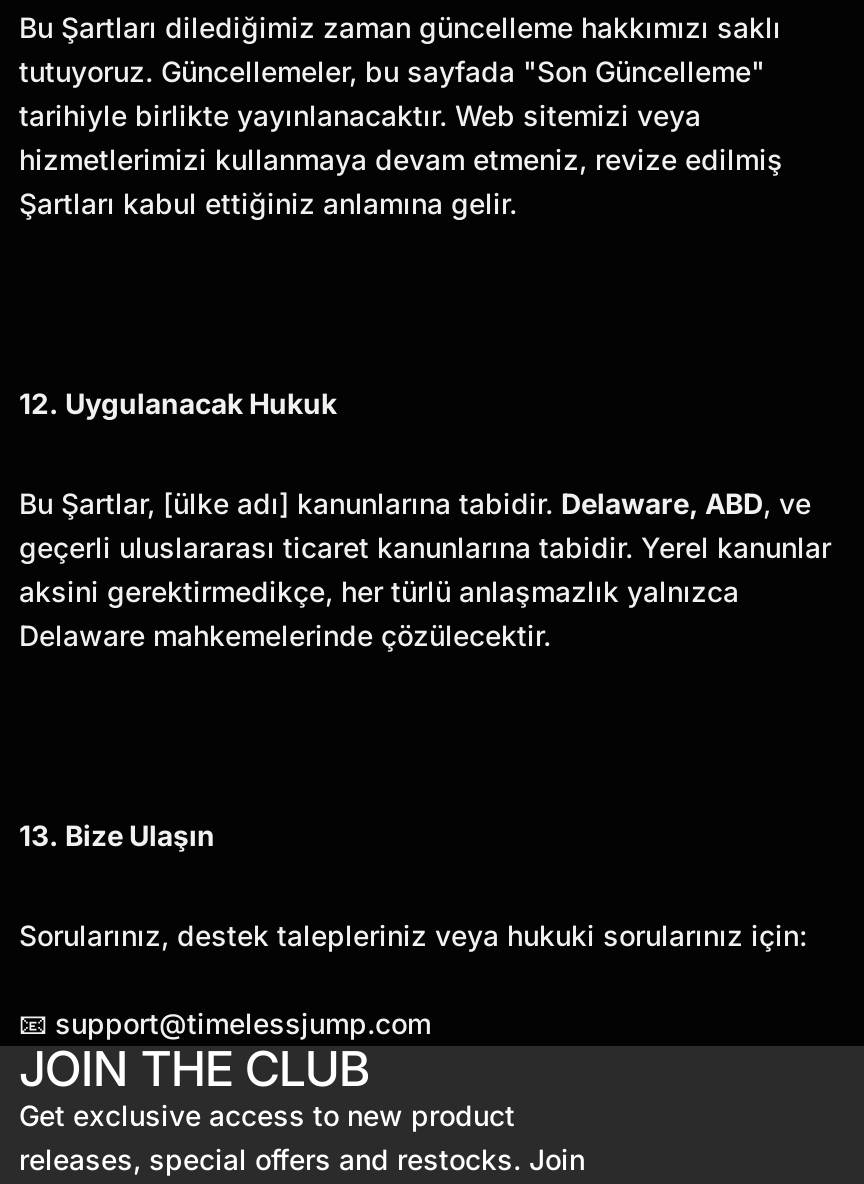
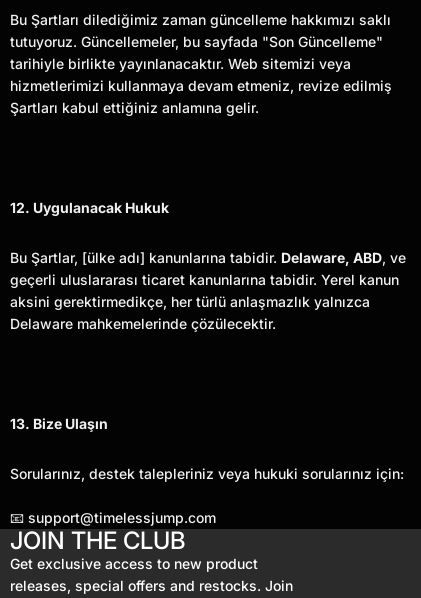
[19,531,831,565] geçerli uluslararası ticaret kanunlarına tabidir. Yerel kanunlar -> [10,271,399,288] geçerli uluslararası ticaret kanunlarına tabidir. Yerel kanun

